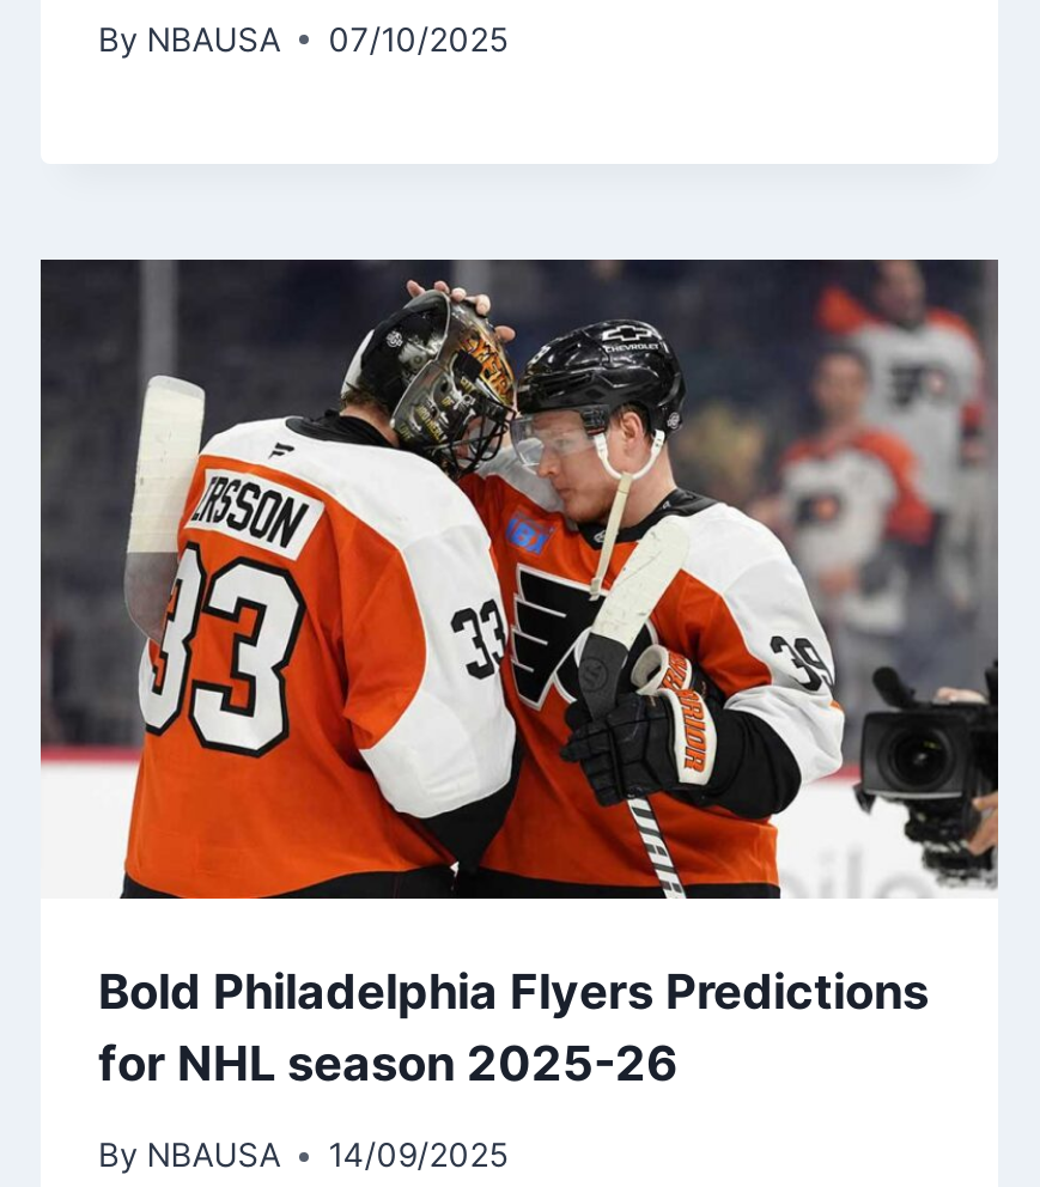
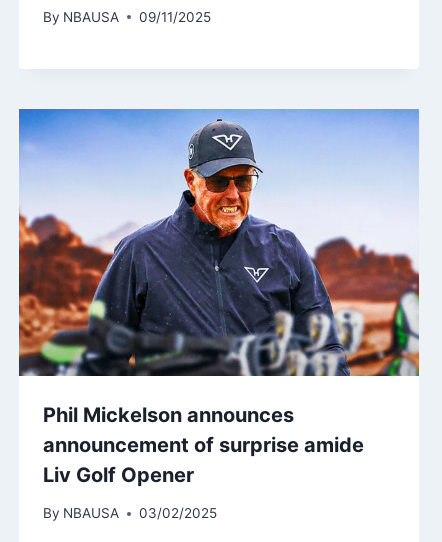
[98,20,508,58] By NBAUSA 07/10/2025 -> [43,9,211,25] By NBAUSA 09/11/2025
[38,257,1001,1091] [image] | Bold Philadelphia Flyers Predictions | for NHL season 2025-26 -> [18,108,420,486] [image] | Phil Mickelson announces | announcement of surprise amide | Liv Golf Opener
[98,1136,508,1174] By NBAUSA 14/09/2025 -> [43,505,217,521] By NBAUSA 03/02/2025

